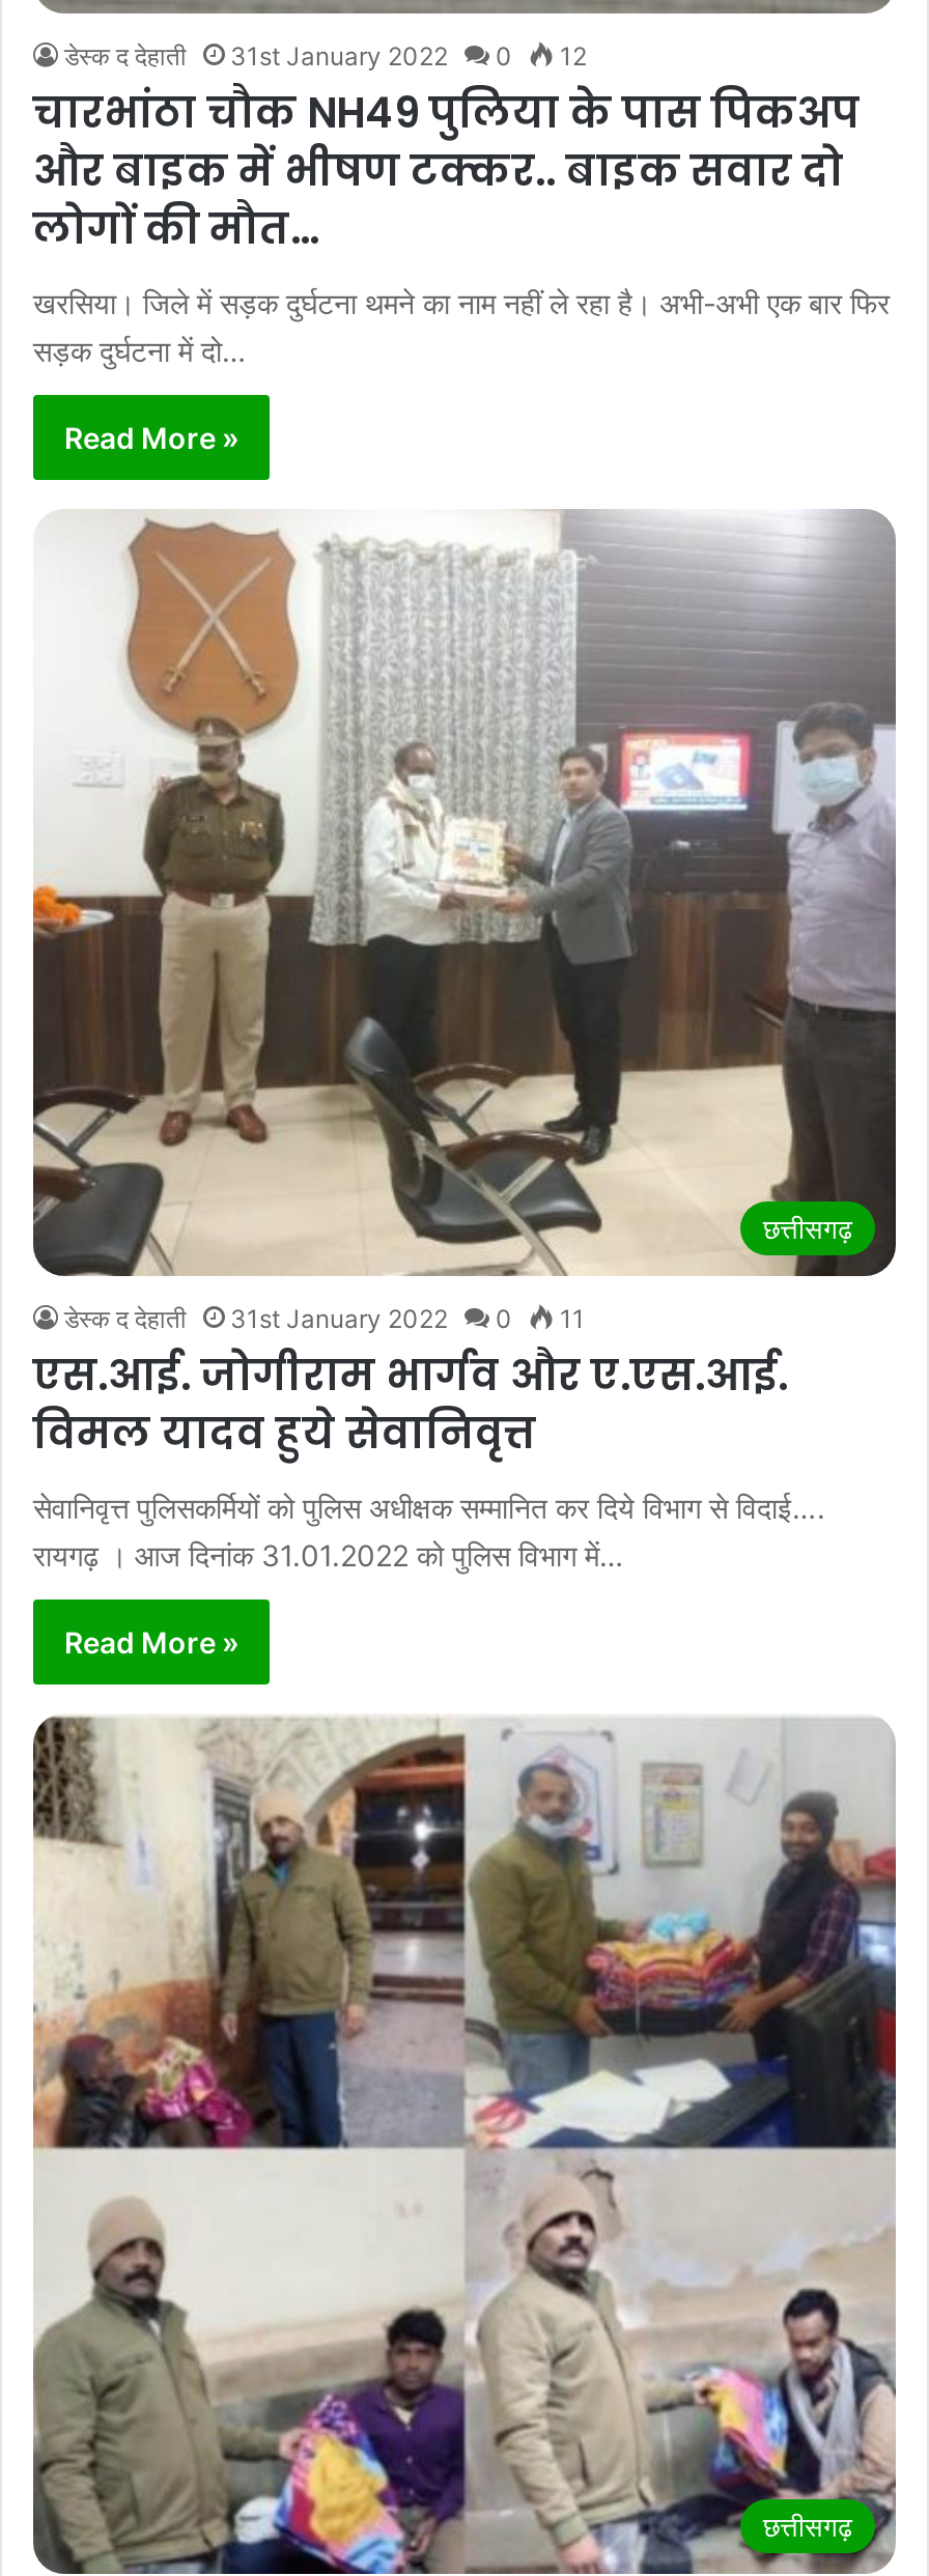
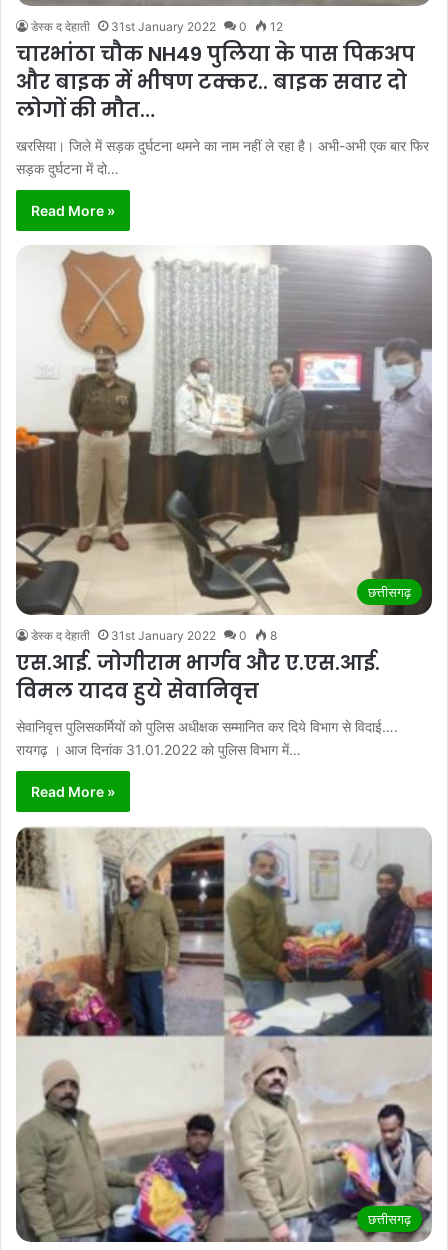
[64,1303,585,1334] डेस्क द देहाती 31st January 2022 0 11 -> [31,628,277,643] डेस्क द देहाती 31st January 2022 0 8

